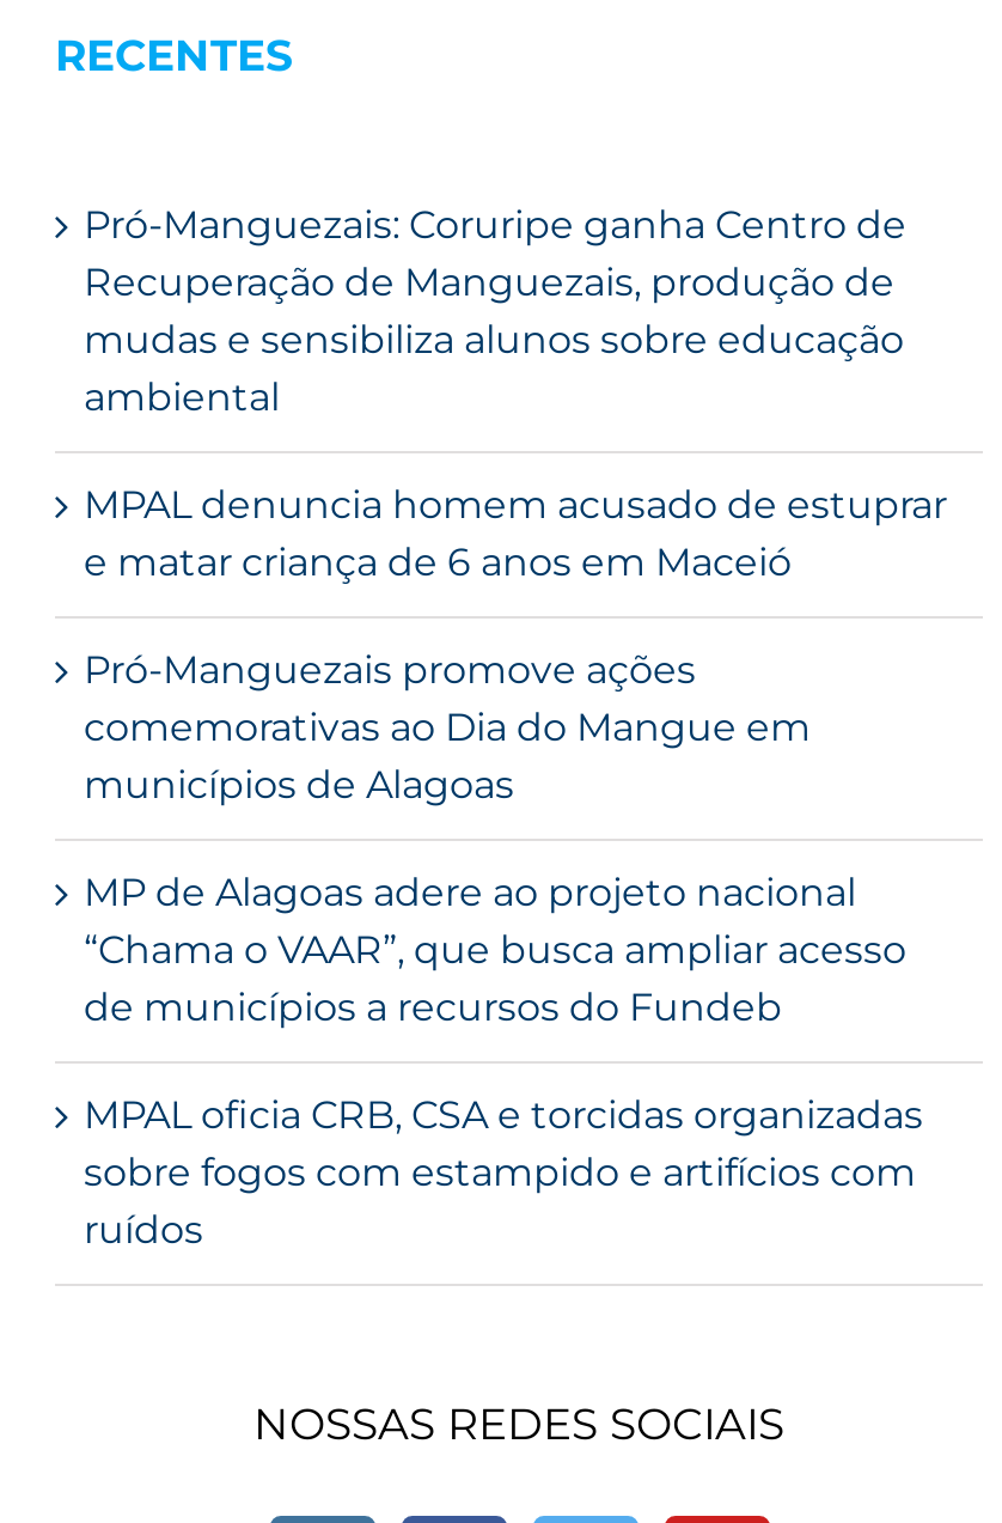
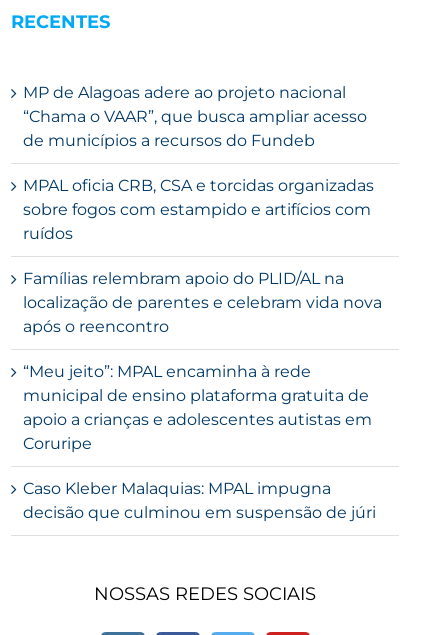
[84,202,947,807] Pró-Manguezais: Coruripe ganha Centro de | Recuperação de Manguezais, produção de | mudas e sensibiliza alunos sobre educação | ambiental | MPAL denuncia homem acusado de estuprar | e matar criança de 6 anos em Maceió | Pró-Manguezais promove ações | comemorativas ao Dia do Mangue em | municípios de Alagoas -> none
moved [84,870,923,1252] -> [23,83,374,243]: MP de Alagoas adere ao projeto nacional | “Chama o VAAR”, que busca ampliar acesso | de municípios a recursos do Fundeb | MPAL oficia CRB, CSA e torcidas organizadas | sobre fogos com estampido e artifícios com | ruídos
none -> [23,269,382,522] Famílias relembram apoio do PLID/AL na | localização de parentes e celebram vida nova | após o reencontro | “Meu jeito”: MPAL encaminha à rede | municipal de ensino plataforma gratuita de | apoio a crianças e adolescentes autistas em | Coruripe | Caso Kleber Malaquias: MPAL impugna | decisão que culminou em suspensão de júri

